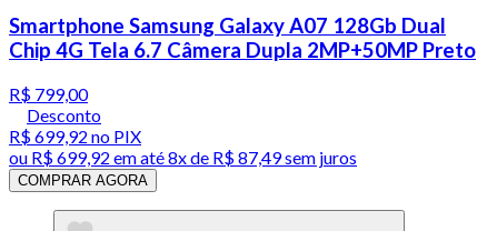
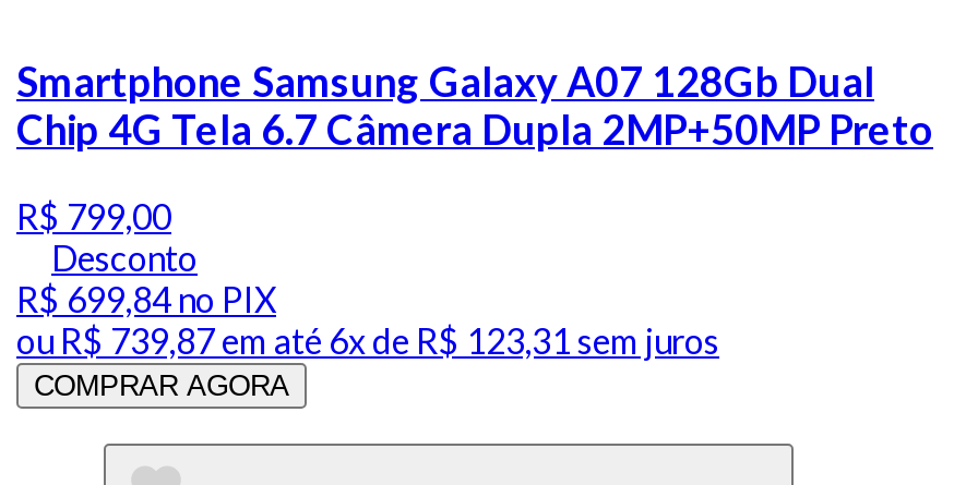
[9,126,141,147] R$ 699,92 no PIX -> [16,278,276,320] R$ 699,84 no PIX
[9,147,357,168] ou R$ 699,92 em até 8x de R$ 87,49 sem juros -> [16,320,719,361] ou R$ 739,87 em até 6x de R$ 123,31 sem juros

